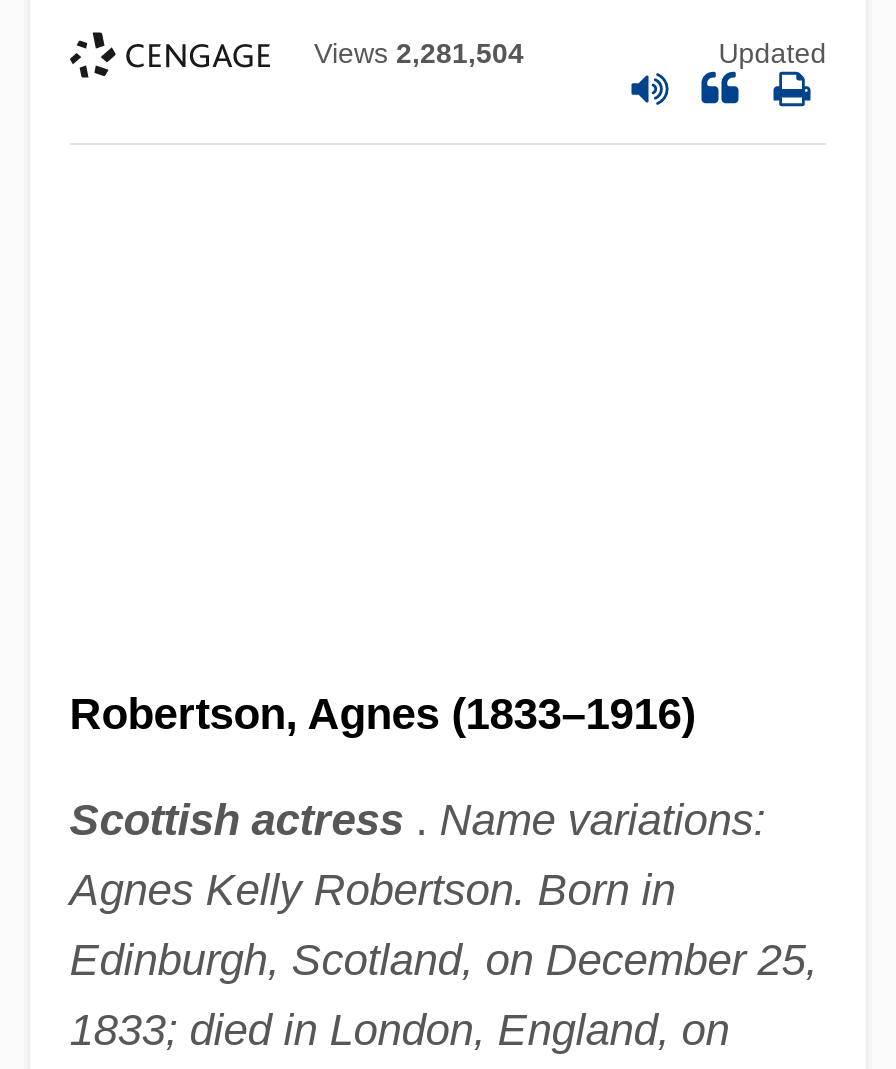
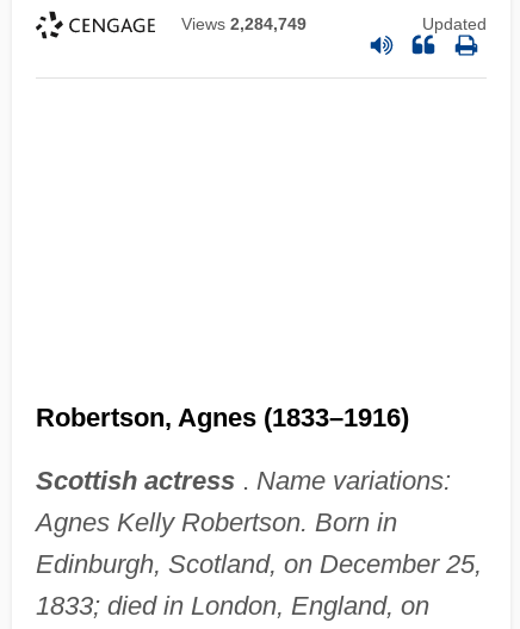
[314,38,524,70] Views 2,281,504 -> [181,15,307,34] Views 2,284,749

